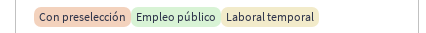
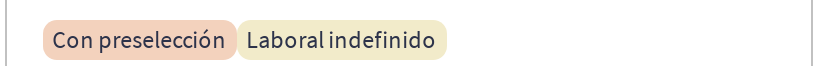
[136,9,314,24] Empleo público | Laboral temporal -> [246,23,436,53] Laboral indefinido

